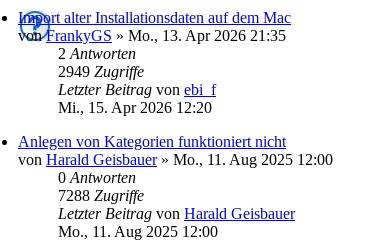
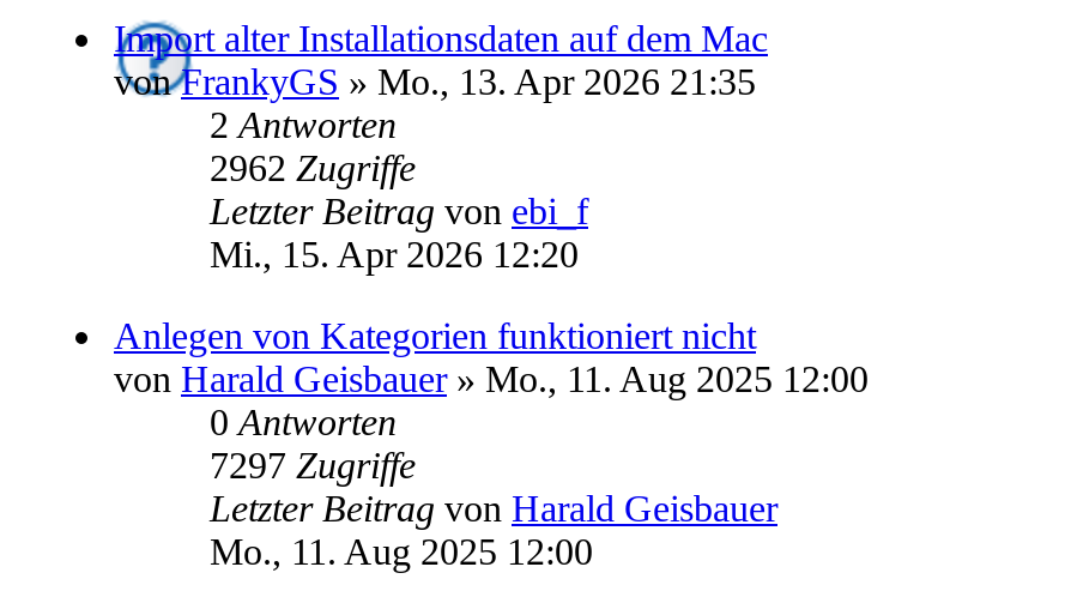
[58,63,144,80] 2949 Zugriffe -> [210,147,416,188] 2962 Zugriffe
[58,187,144,204] 7288 Zugriffe -> [210,445,416,485] 7297 Zugriffe

